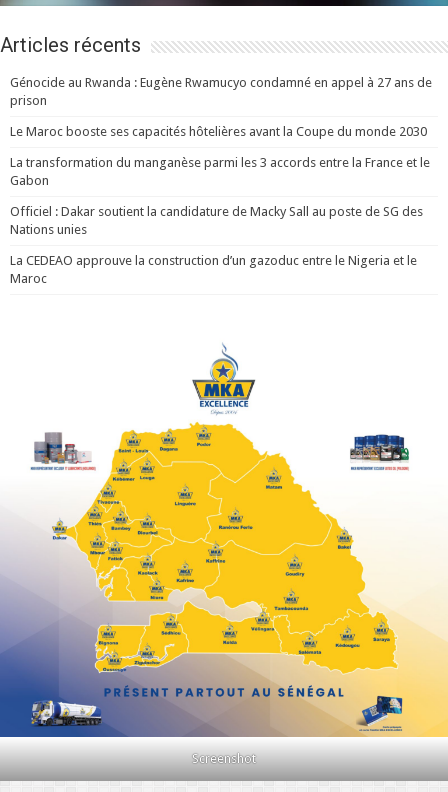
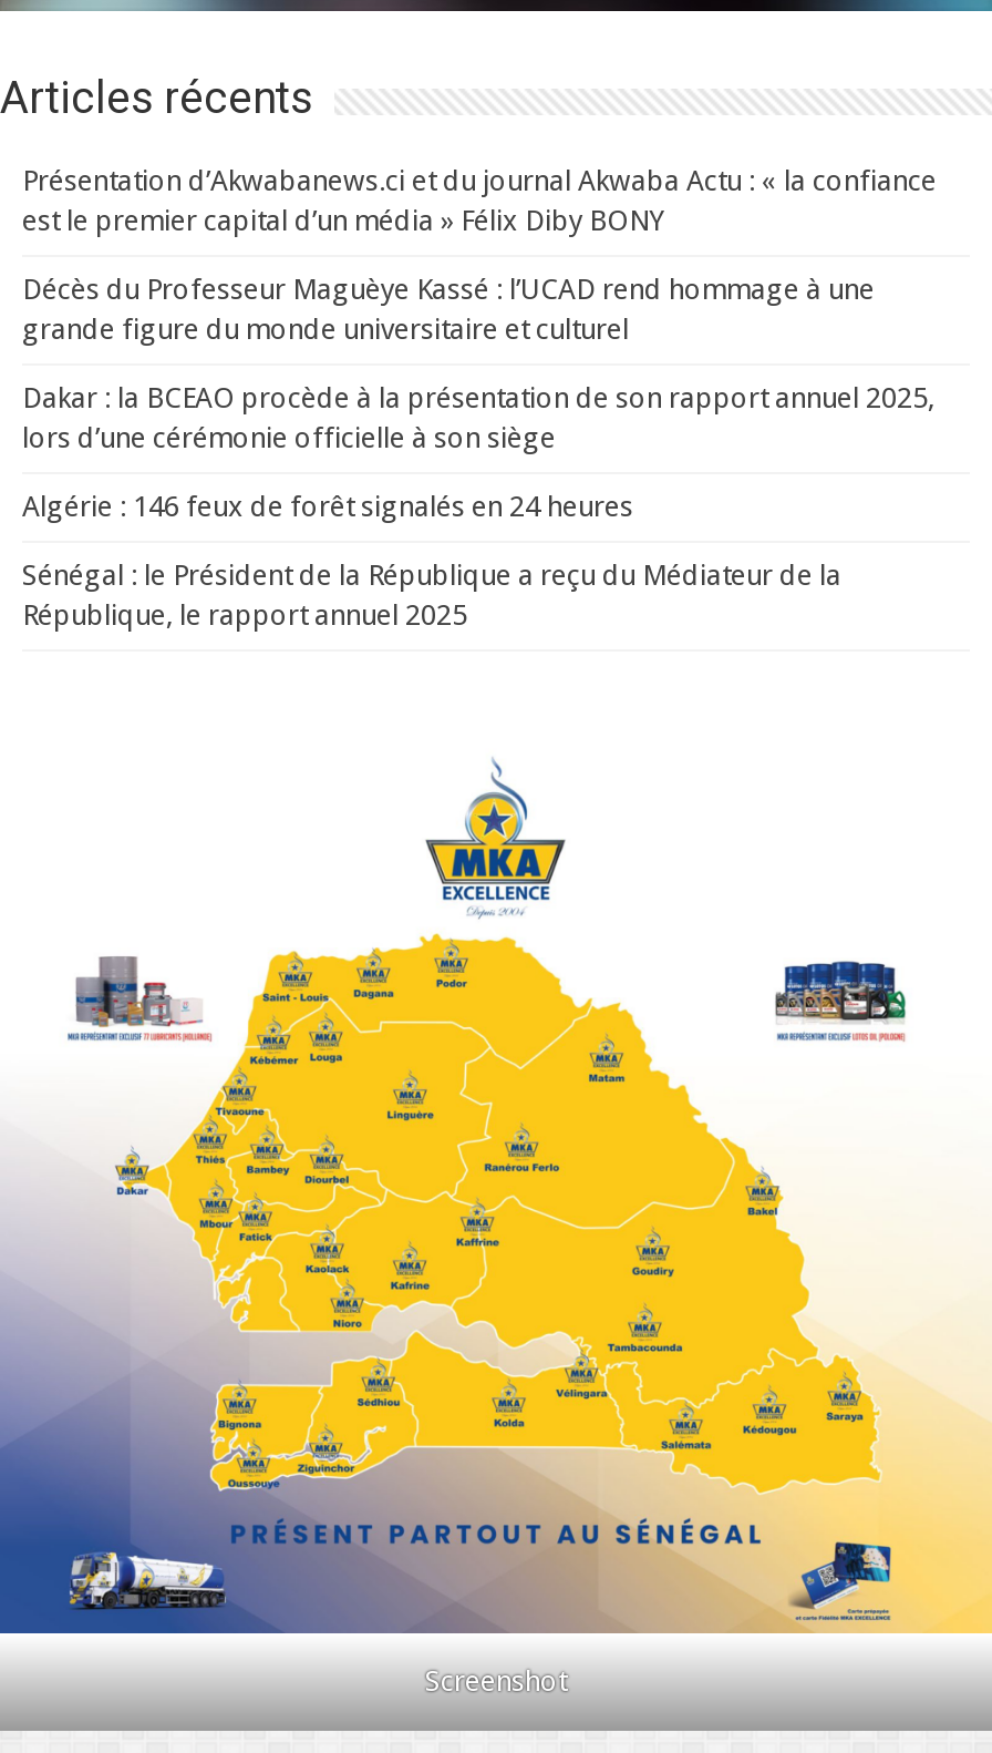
[10,74,432,107] Génocide au Rwanda : Eugène Rwamucyo condamné en appel à 27 ans de | prison -> [22,165,937,238] Présentation d’Akwabanews.ci et du journal Akwaba Actu : « la confiance | est le premier capital d’un média » Félix Diby BONY
[10,123,427,138] Le Maroc booste ses capacités hôtelières avant la Coupe du monde 2030 -> [22,274,875,347] Décès du Professeur Maguèye Kassé : l’UCAD rend hommage à une | grande figure du monde universitaire et culturel
[10,154,430,187] La transformation du manganèse parmi les 3 accords entre la France et le | Gabon -> [22,382,934,455] Dakar : la BCEAO procède à la présentation de son rapport annuel 2025, | lors d’une cérémonie officielle à son siège
[10,203,423,236] Officiel : Dakar soutient la candidature de Macky Sall au poste de SG des | Nations unies -> [22,491,633,524] Algérie : 146 feux de forêt signalés en 24 heures
[10,252,417,285] La CEDEAO approuve la construction d’un gazoduc entre le Nigeria et le | Maroc -> [22,560,841,633] Sénégal : le Président de la République a reçu du Médiateur de la | République, le rapport annuel 2025

